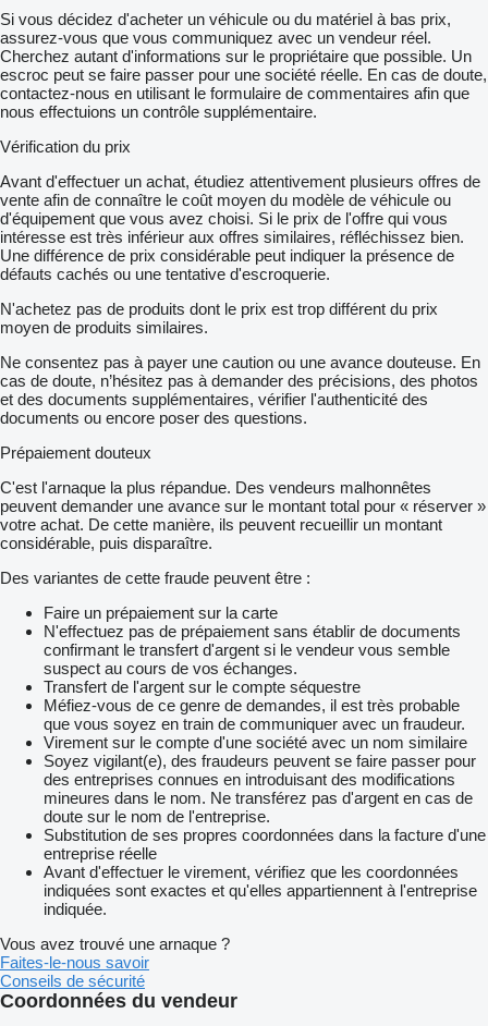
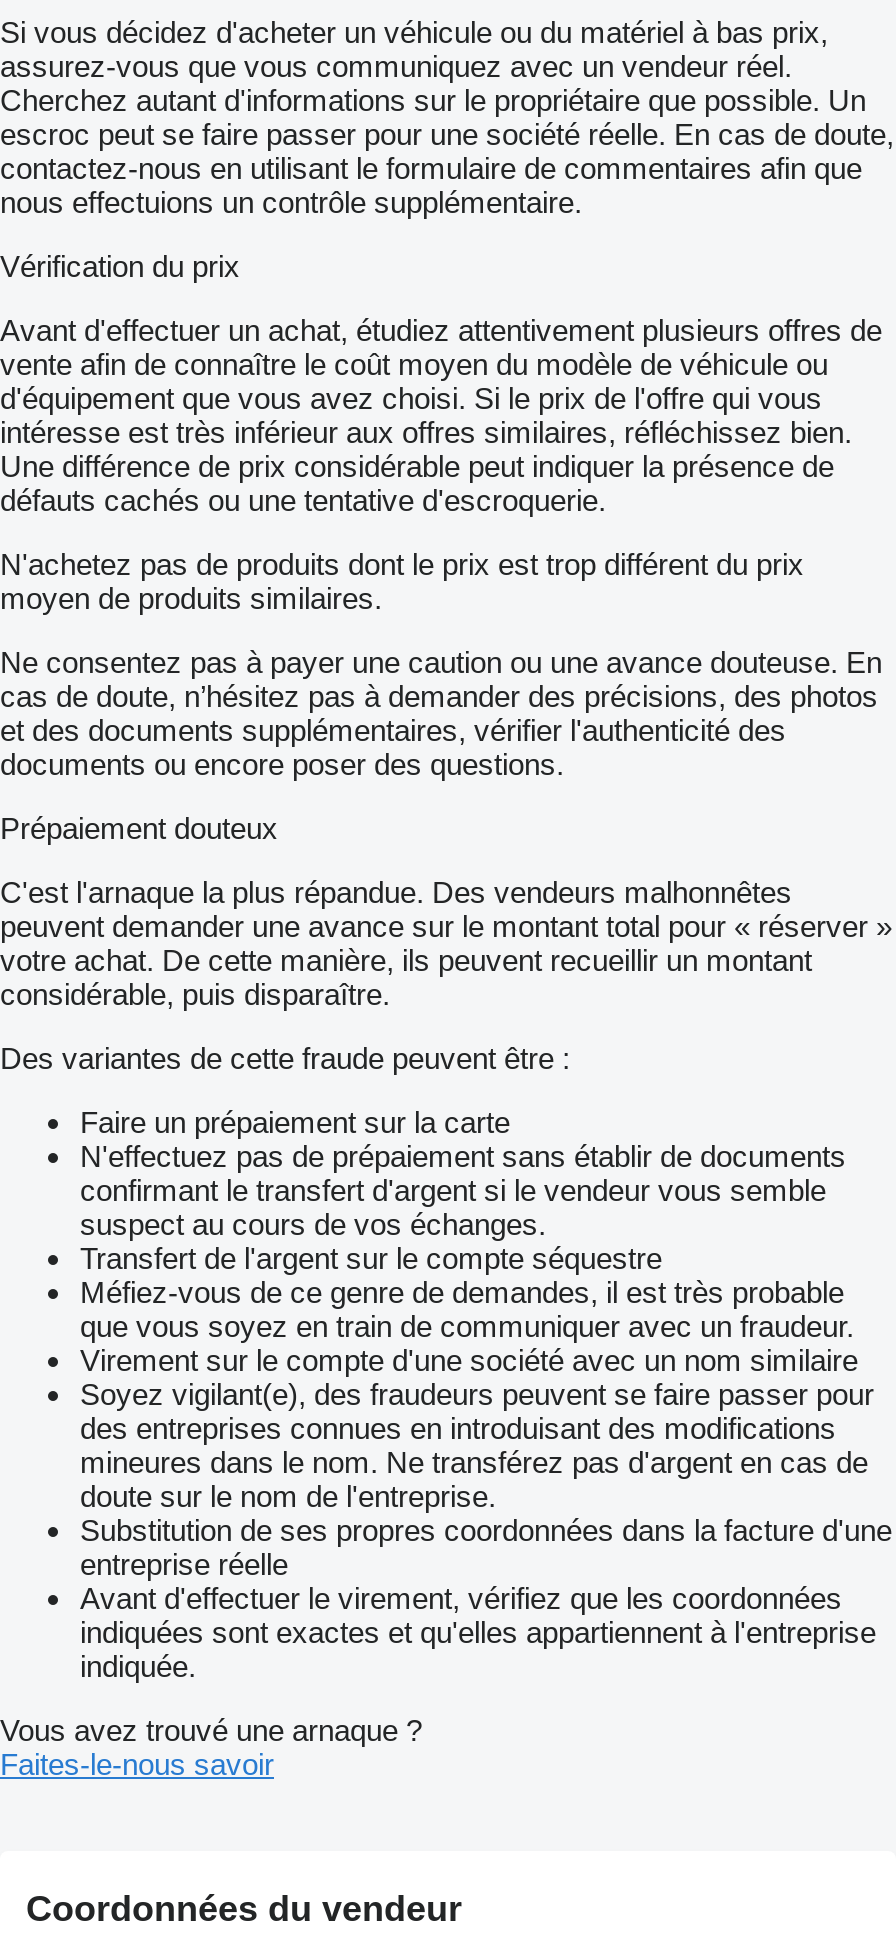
[0,971,145,990] Conseils de sécurité -> none

